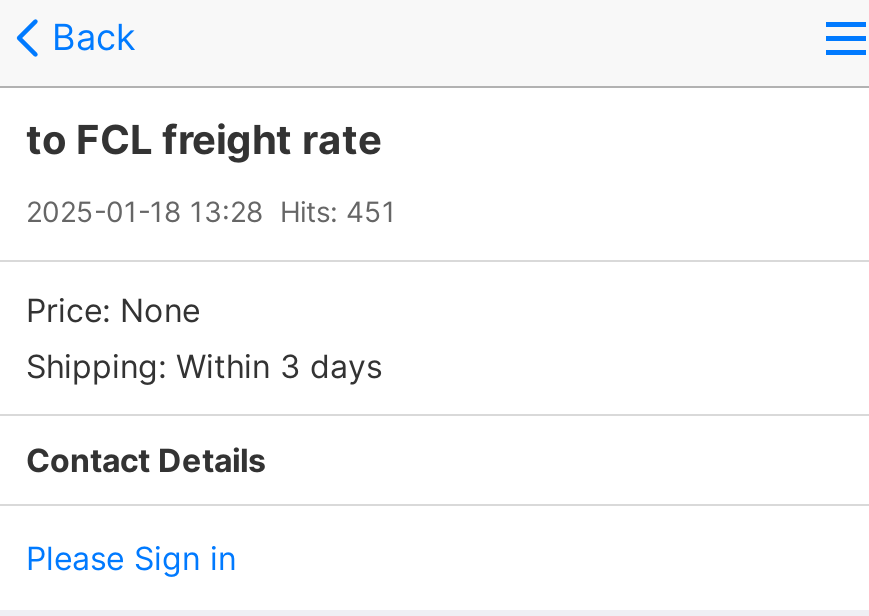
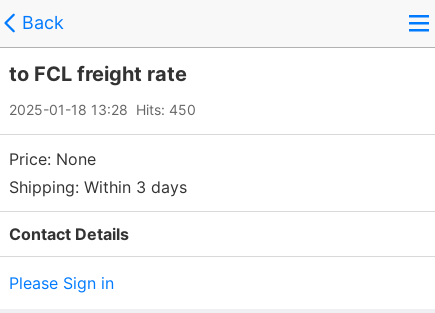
[26,194,396,228] 2025-01-18 13:28 Hits: 451 -> [9,101,196,118] 2025-01-18 13:28 Hits: 450

